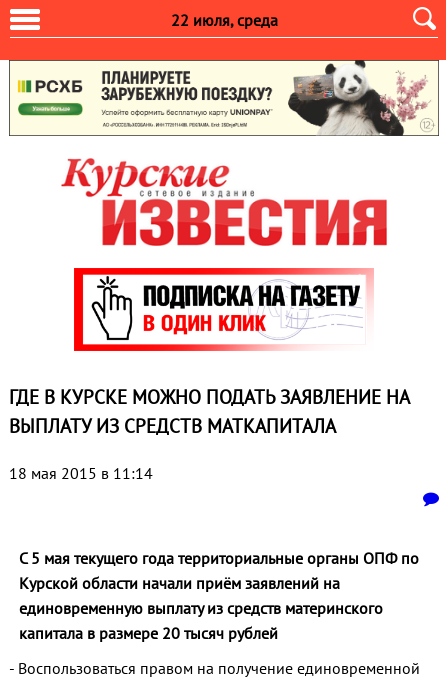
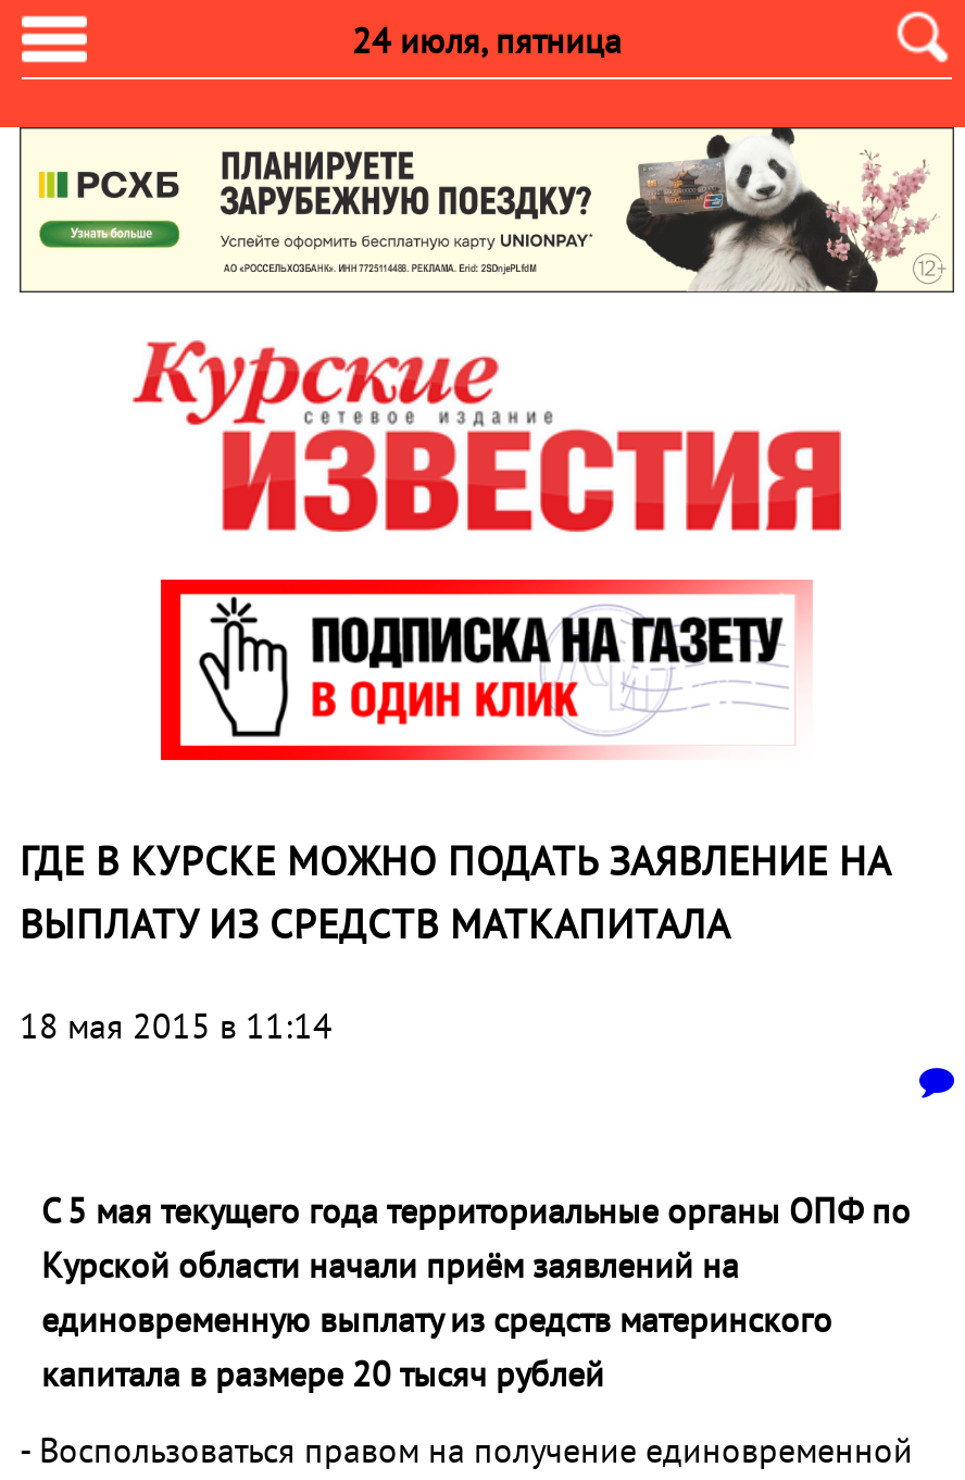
[170,10,277,30] 22 июля, среда -> [352,18,622,62] 24 июля, пятница

